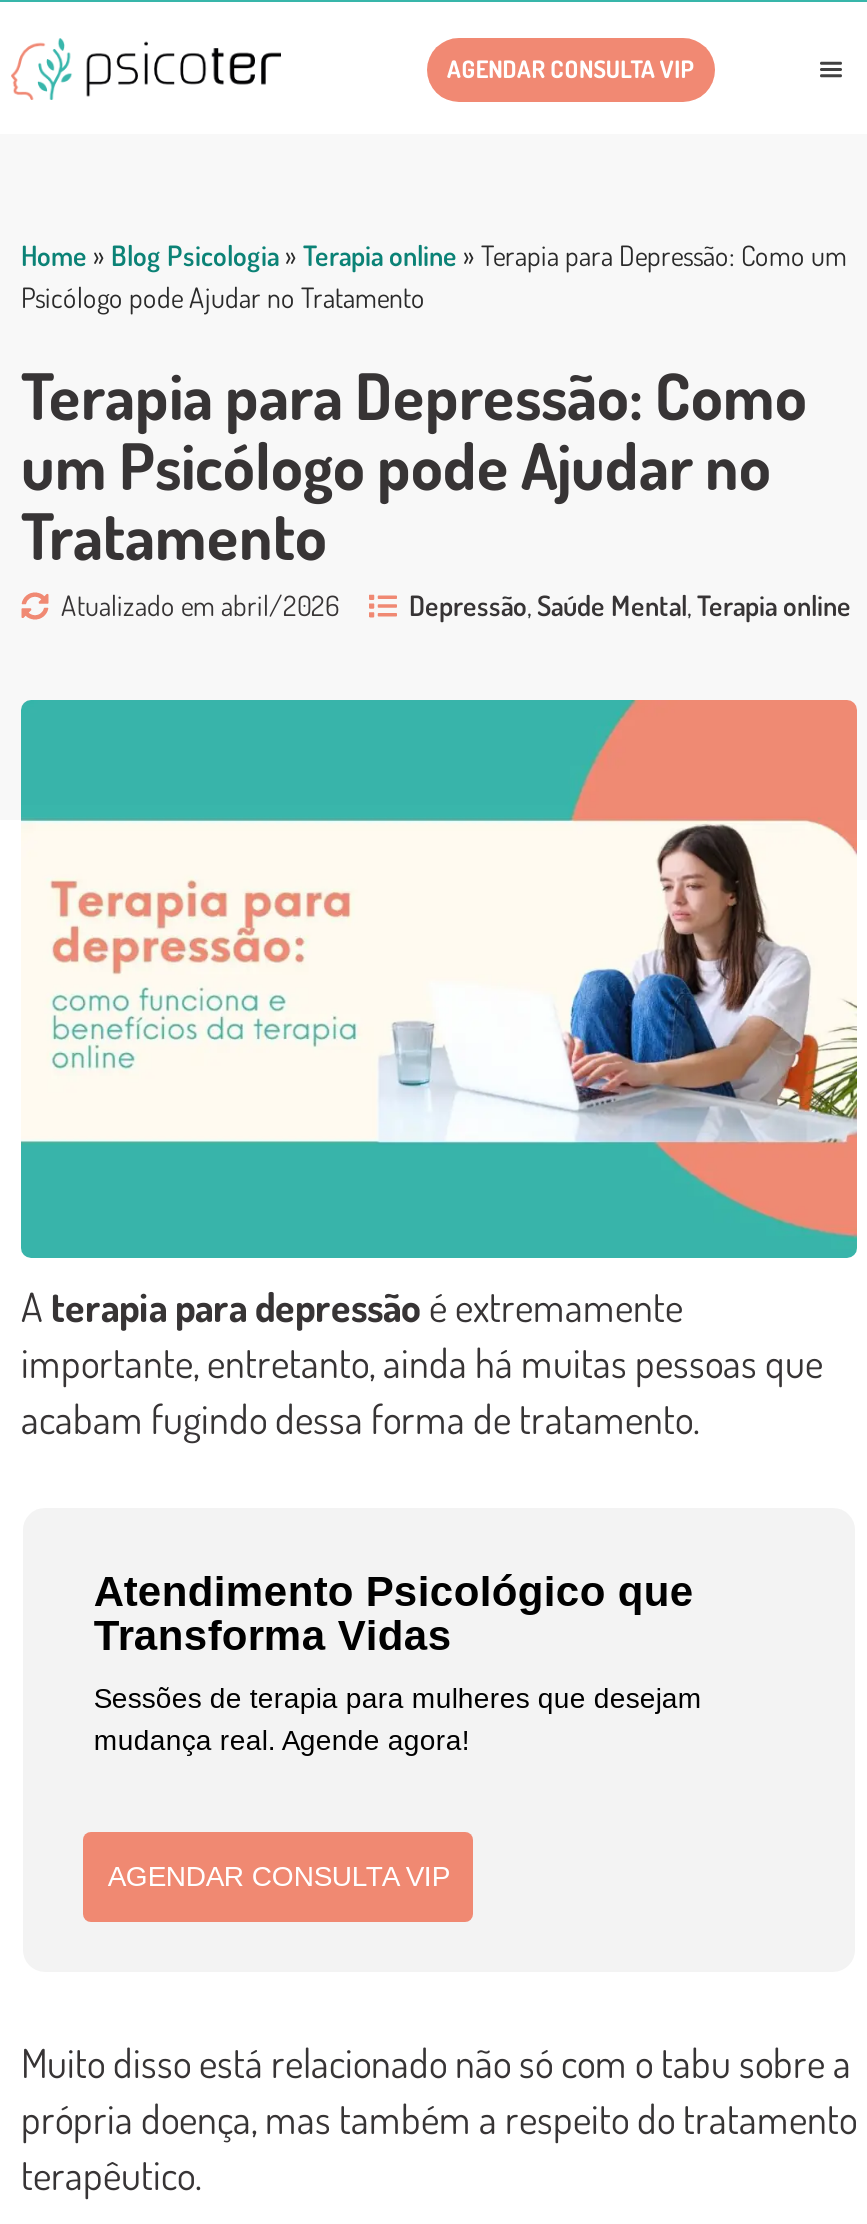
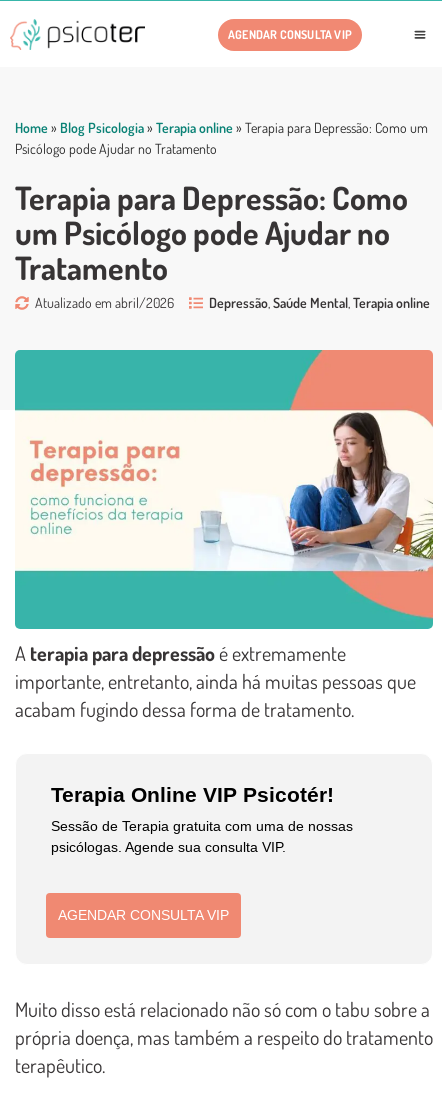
[94,1567,694,1657] Atendimento Psicológico que | Transforma Vidas -> [51,783,334,806] Terapia Online VIP Psicotér!
[94,1681,702,1755] Sessões de terapia para mulheres que desejam | mudança real. Agende agora! -> [51,818,353,855] Sessão de Terapia gratuita com uma de nossas | psicólogas. Agende sua consulta VIP.

